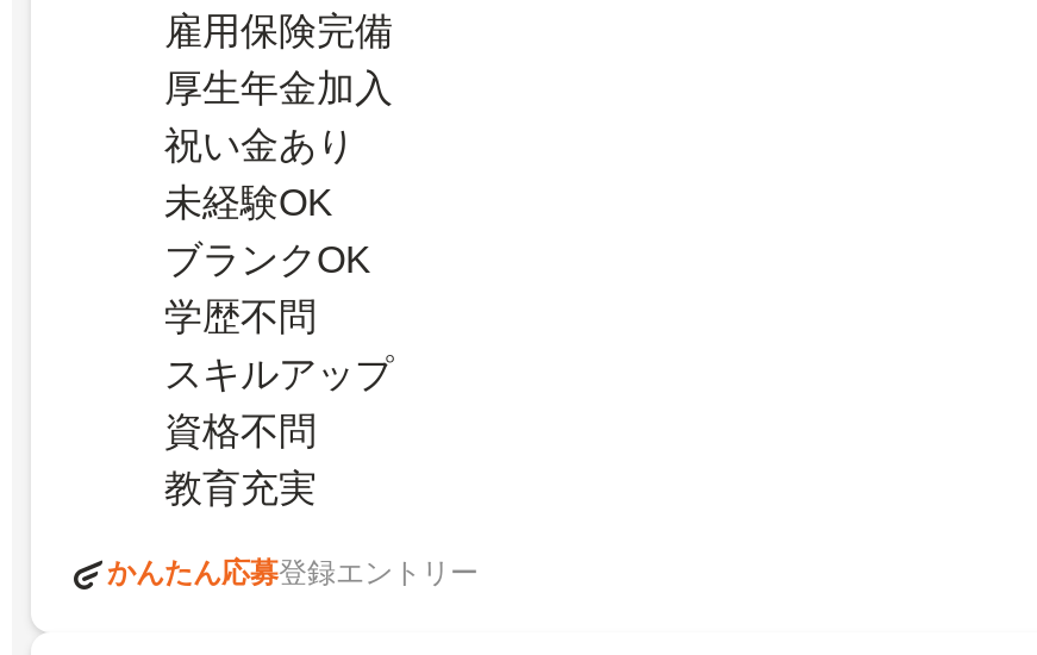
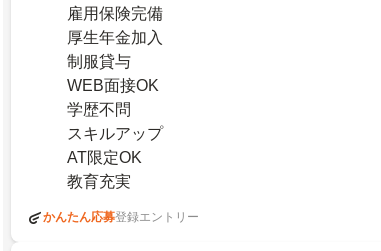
[164,125,371,280] 祝い金あり | 未経験OK | ブランクOK -> [67,52,159,93] 制服貸与 | WEB面接OK
[164,411,317,451] 資格不問 -> [67,148,142,165] AT限定OK

